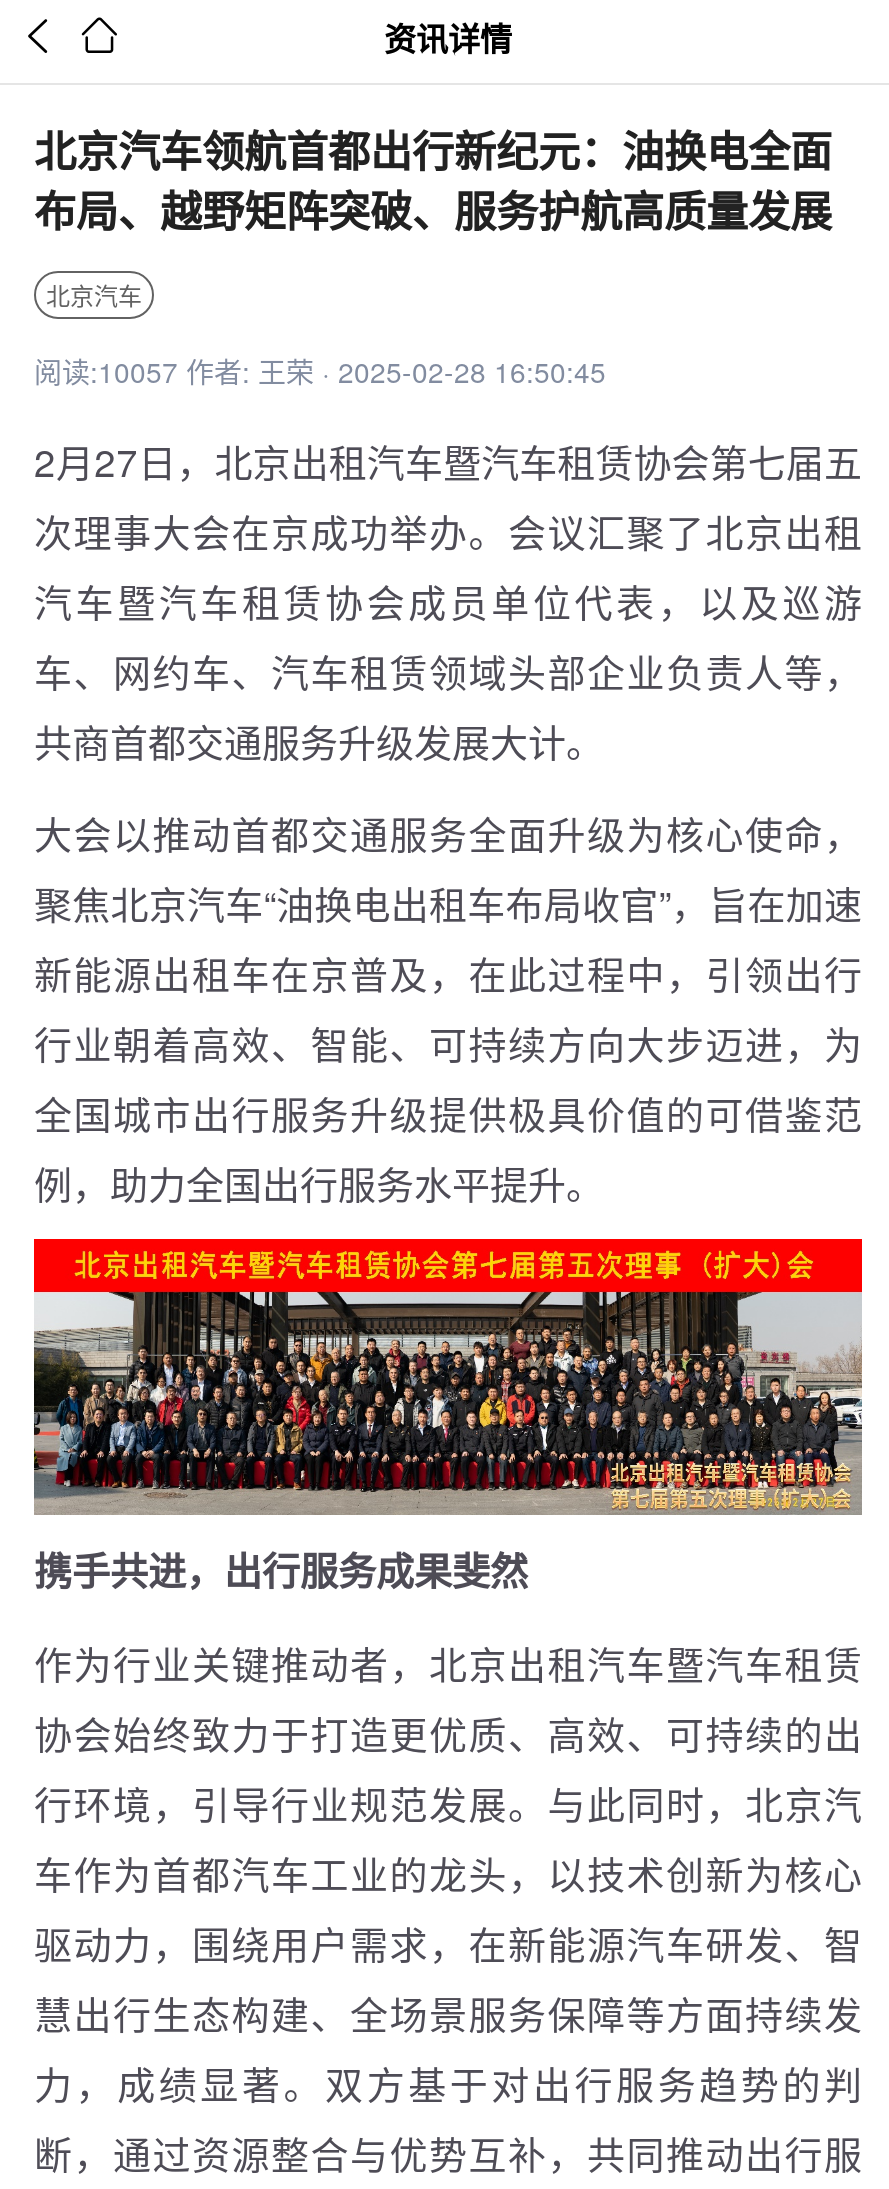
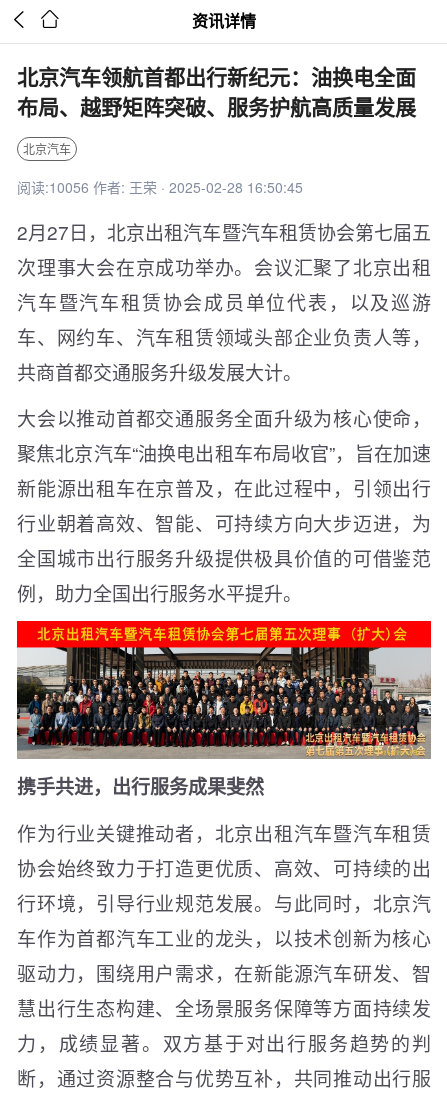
[34,351,606,391] 阅读:10057 作者: 王荣 · 2025-02-28 16:50:45 -> [17,177,303,197] 阅读:10056 作者: 王荣 · 2025-02-28 16:50:45

